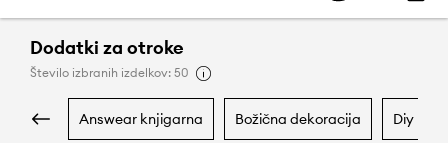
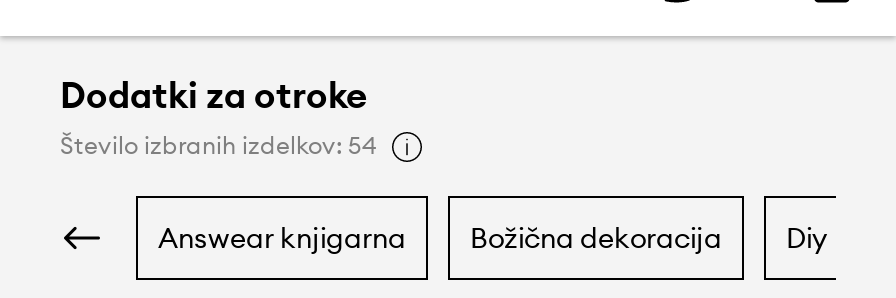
[30,65,188,80] Število izbranih izdelkov: 50 -> [60,130,376,160] Število izbranih izdelkov: 54

